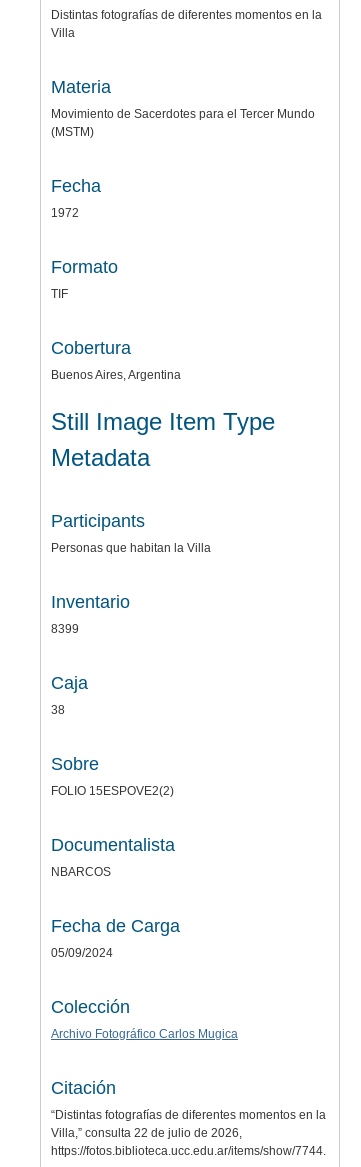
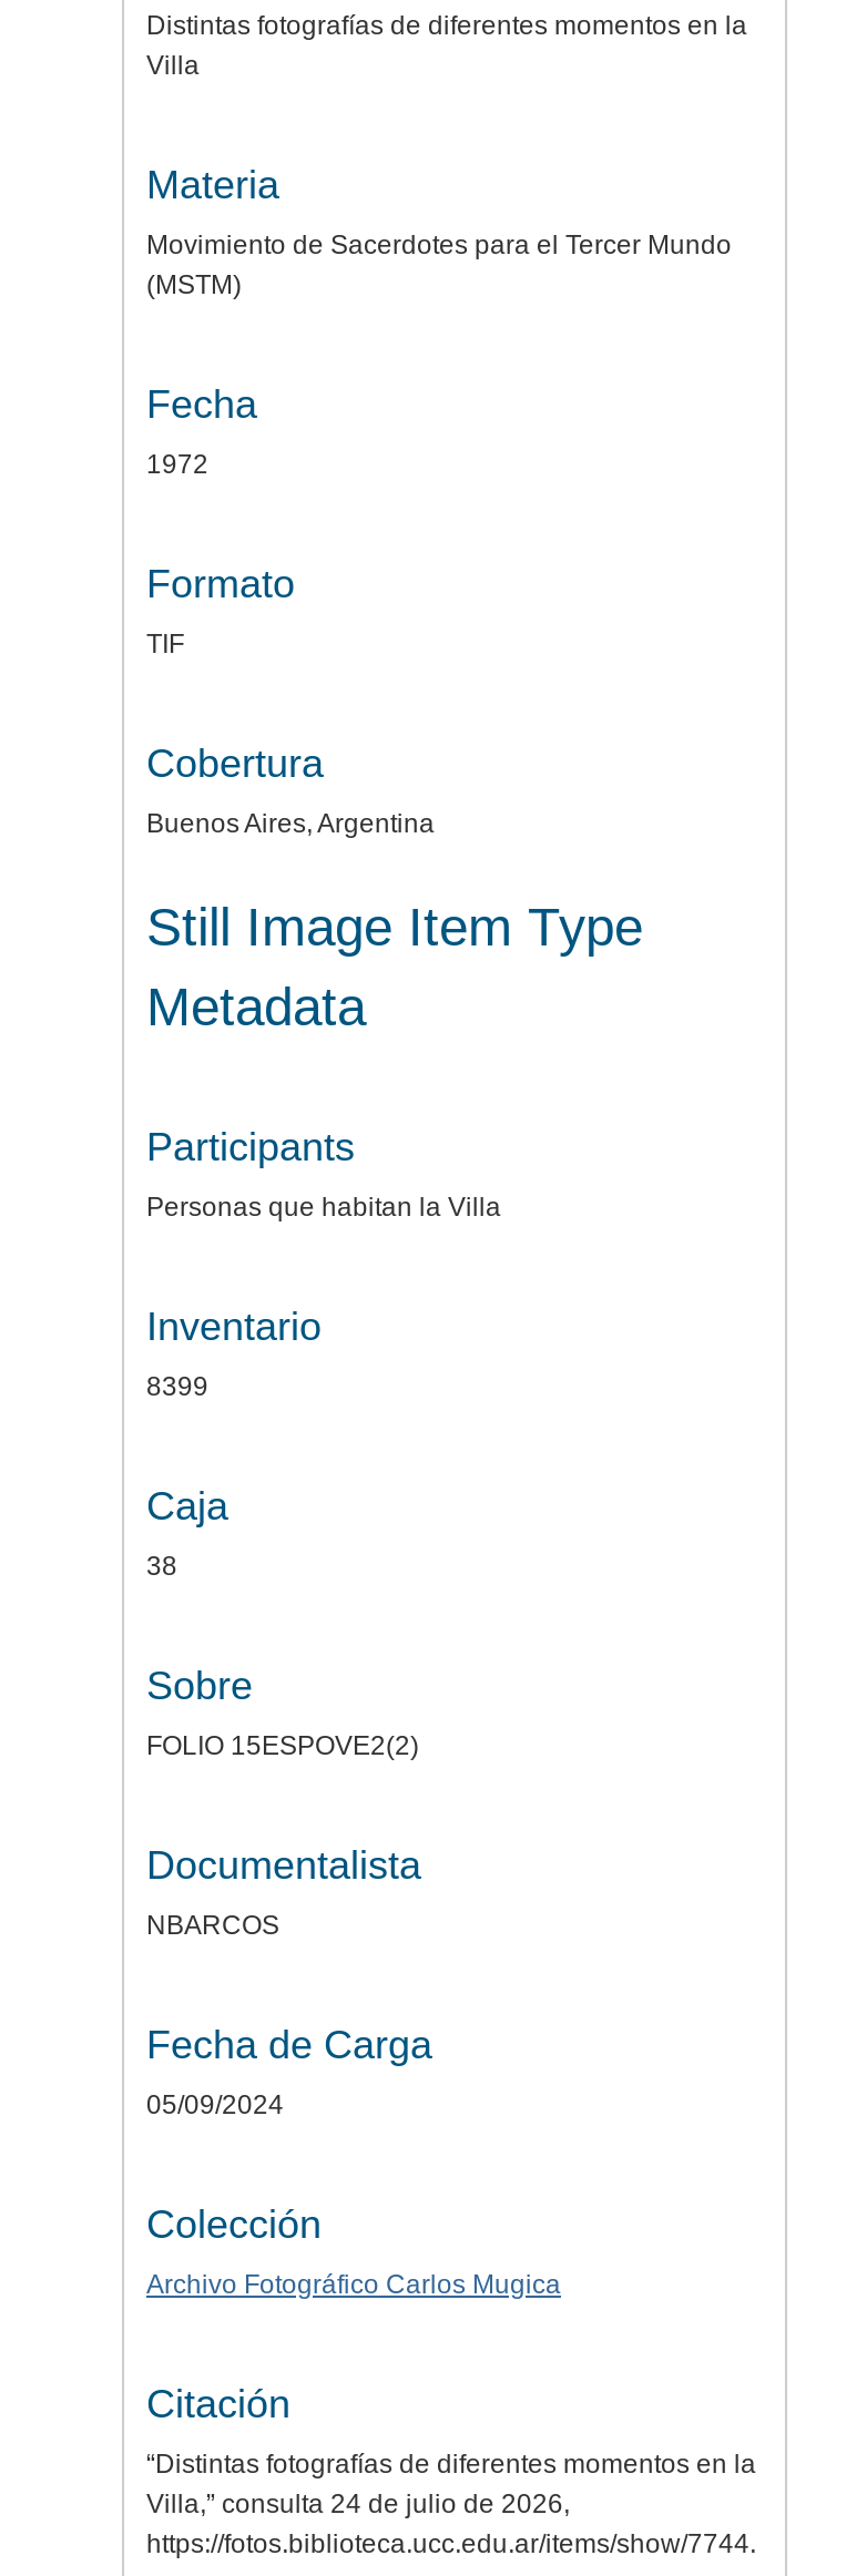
[51,1126,242,1140] Villa,” consulta 22 de julio de 2026, -> [146,2488,570,2519] Villa,” consulta 24 de julio de 2026,

